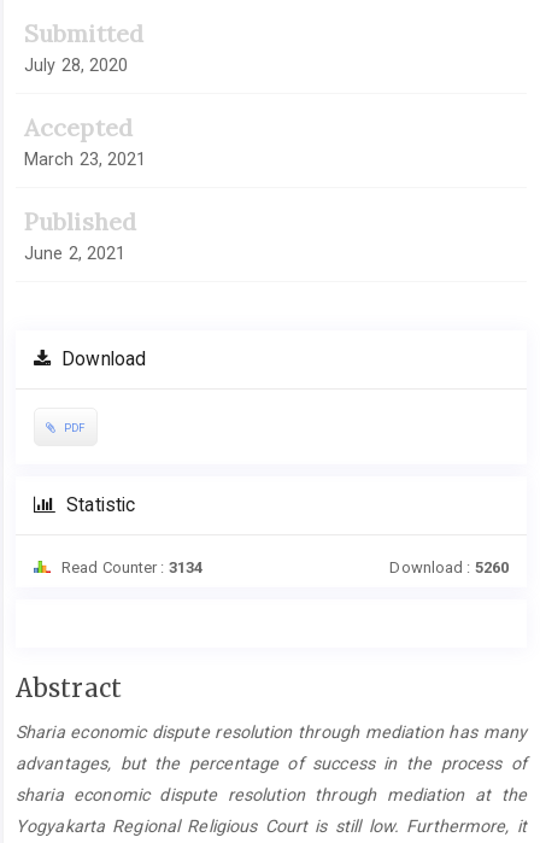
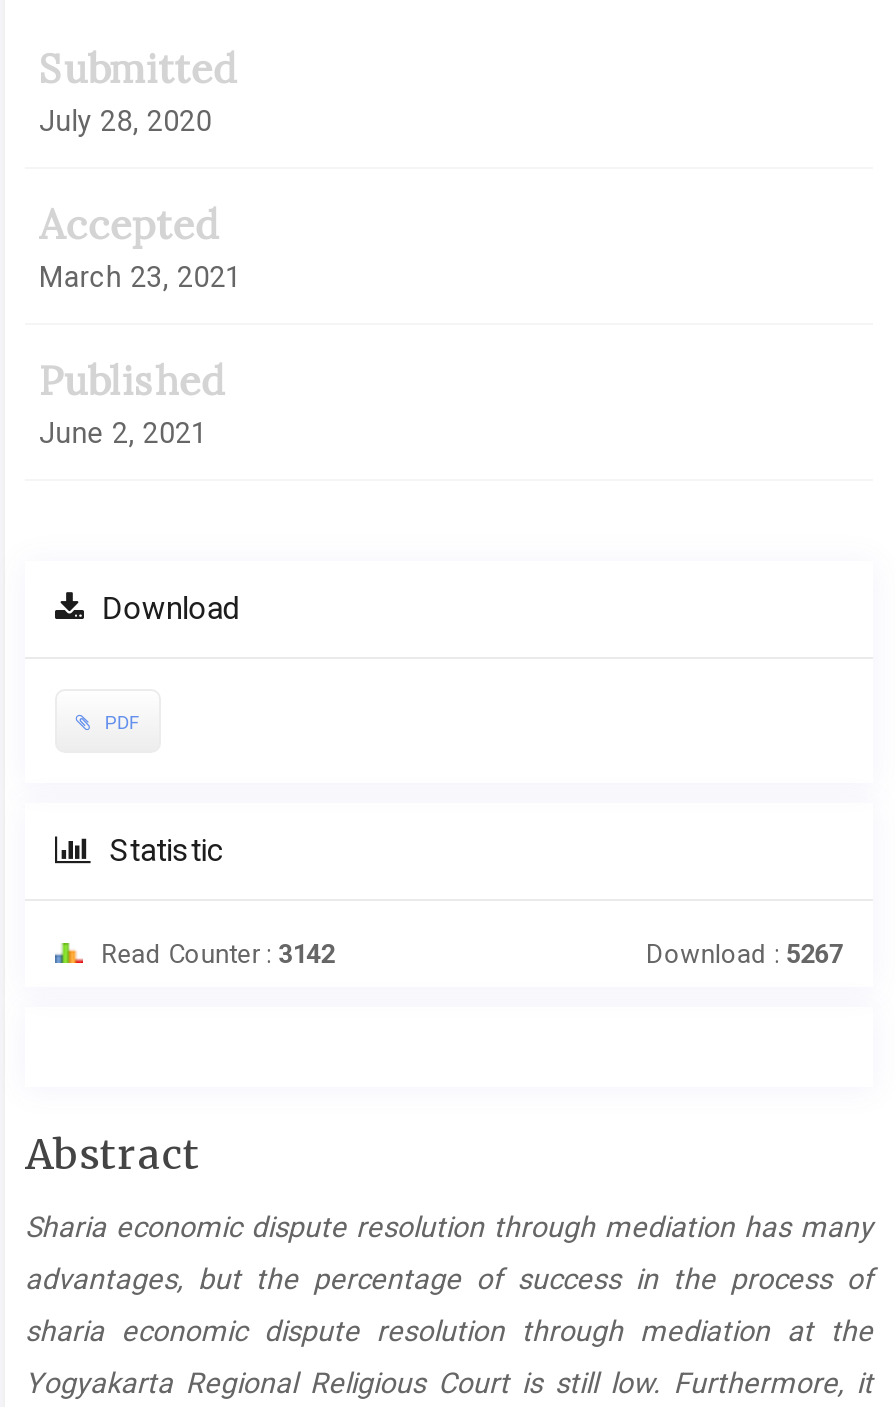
[58,558,202,576] Read Counter : 3134 -> [95,939,335,969] Read Counter : 3142
[390,558,509,576] Download : 5260 -> [646,939,843,969] Download : 5267

